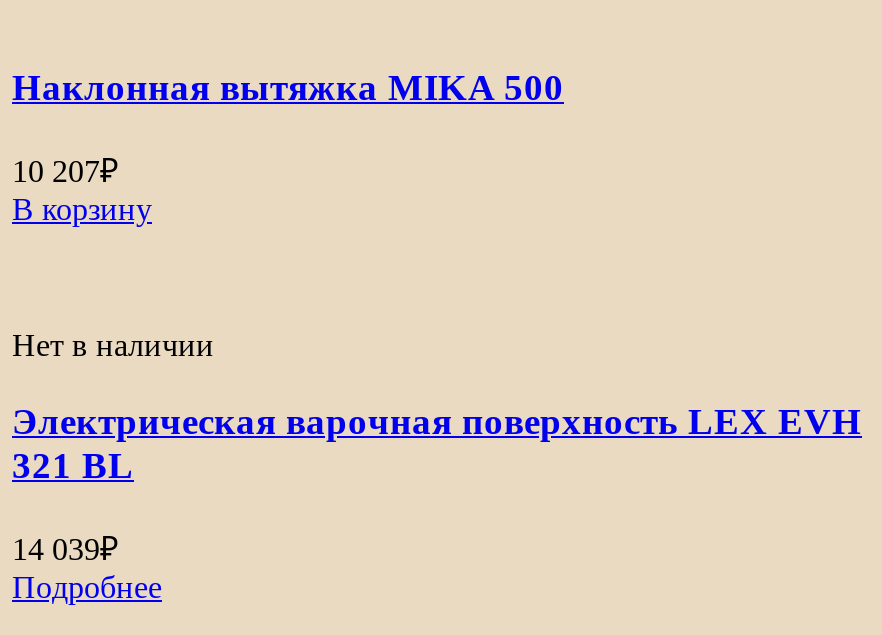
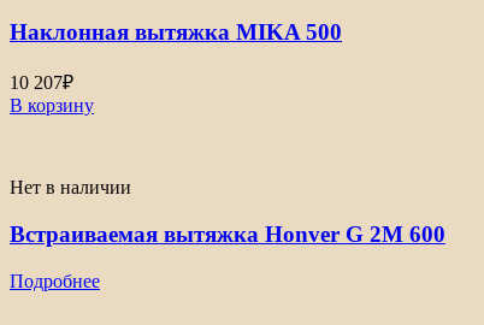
[12,401,862,566] Электрическая варочная поверхность LEX EVH | 321 BL | 14 039₽ -> [10,221,445,247] Встраиваемая вытяжка Honver G 2M 600

